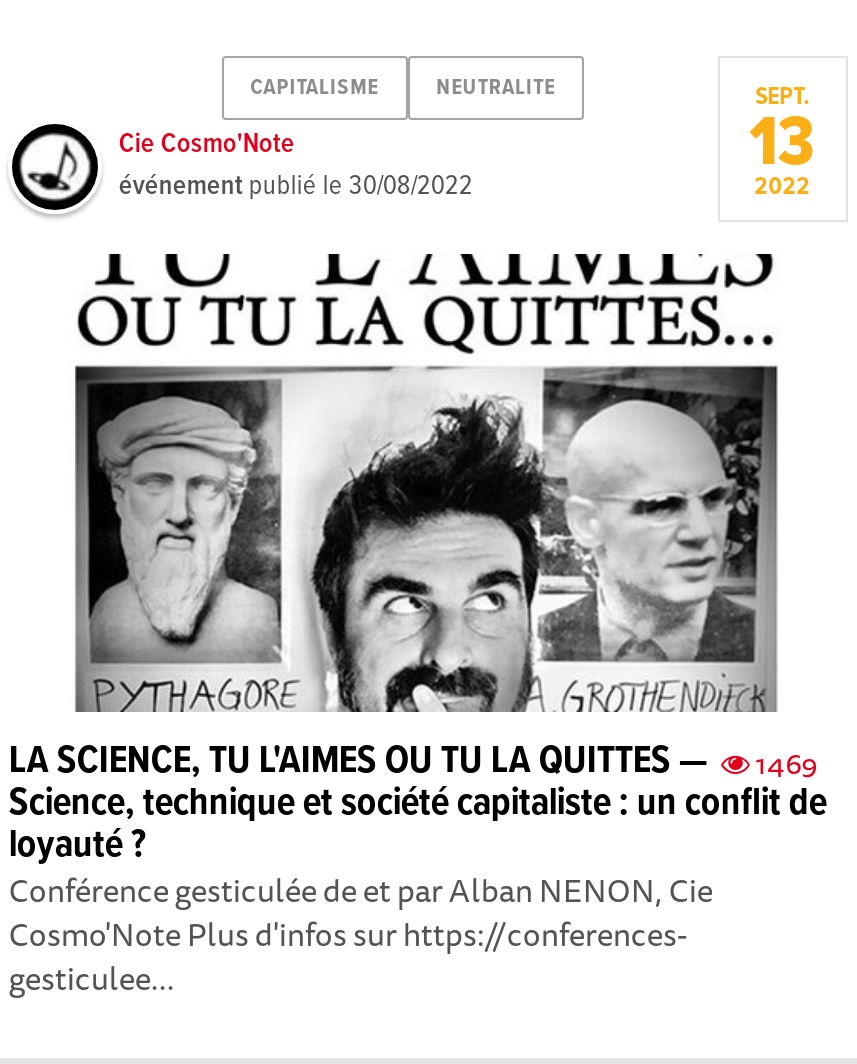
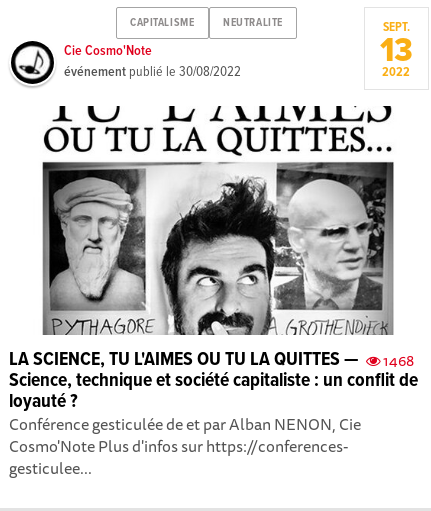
[9,735,817,787] LA SCIENCE, TU L'AIMES OU TU LA QUITTES — 1469 -> [9,346,414,372] LA SCIENCE, TU L'AIMES OU TU LA QUITTES — 1468

